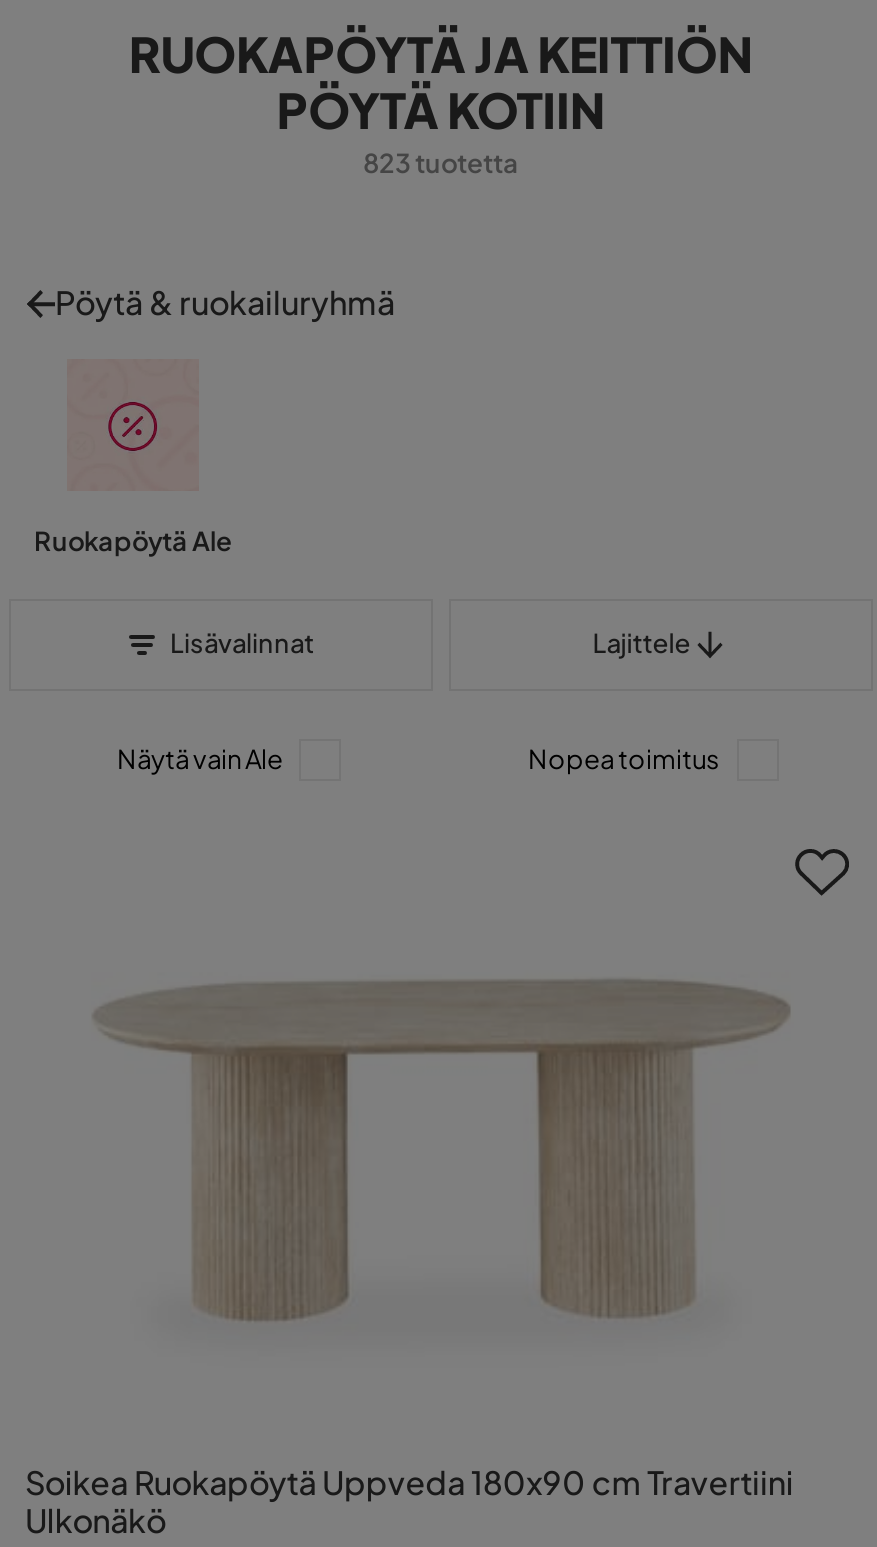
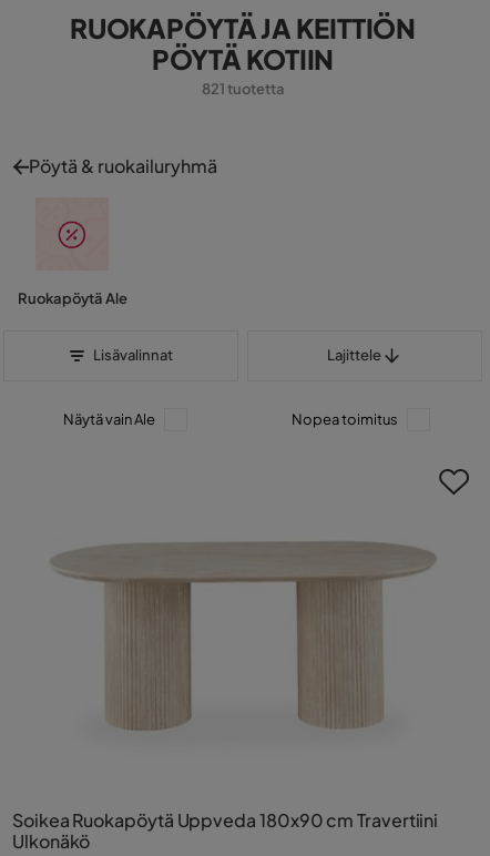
[363,147,519,179] 823 tuotetta -> [201,80,284,98] 821 tuotetta

